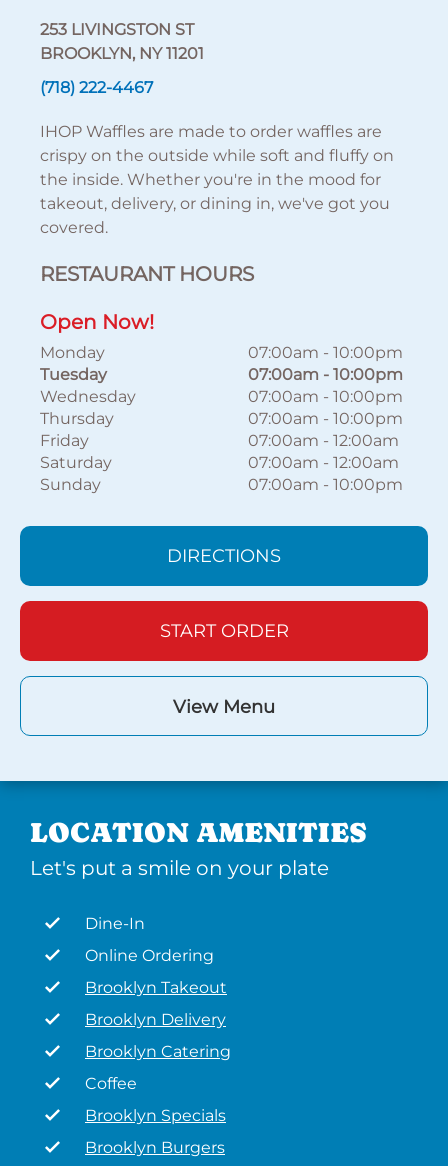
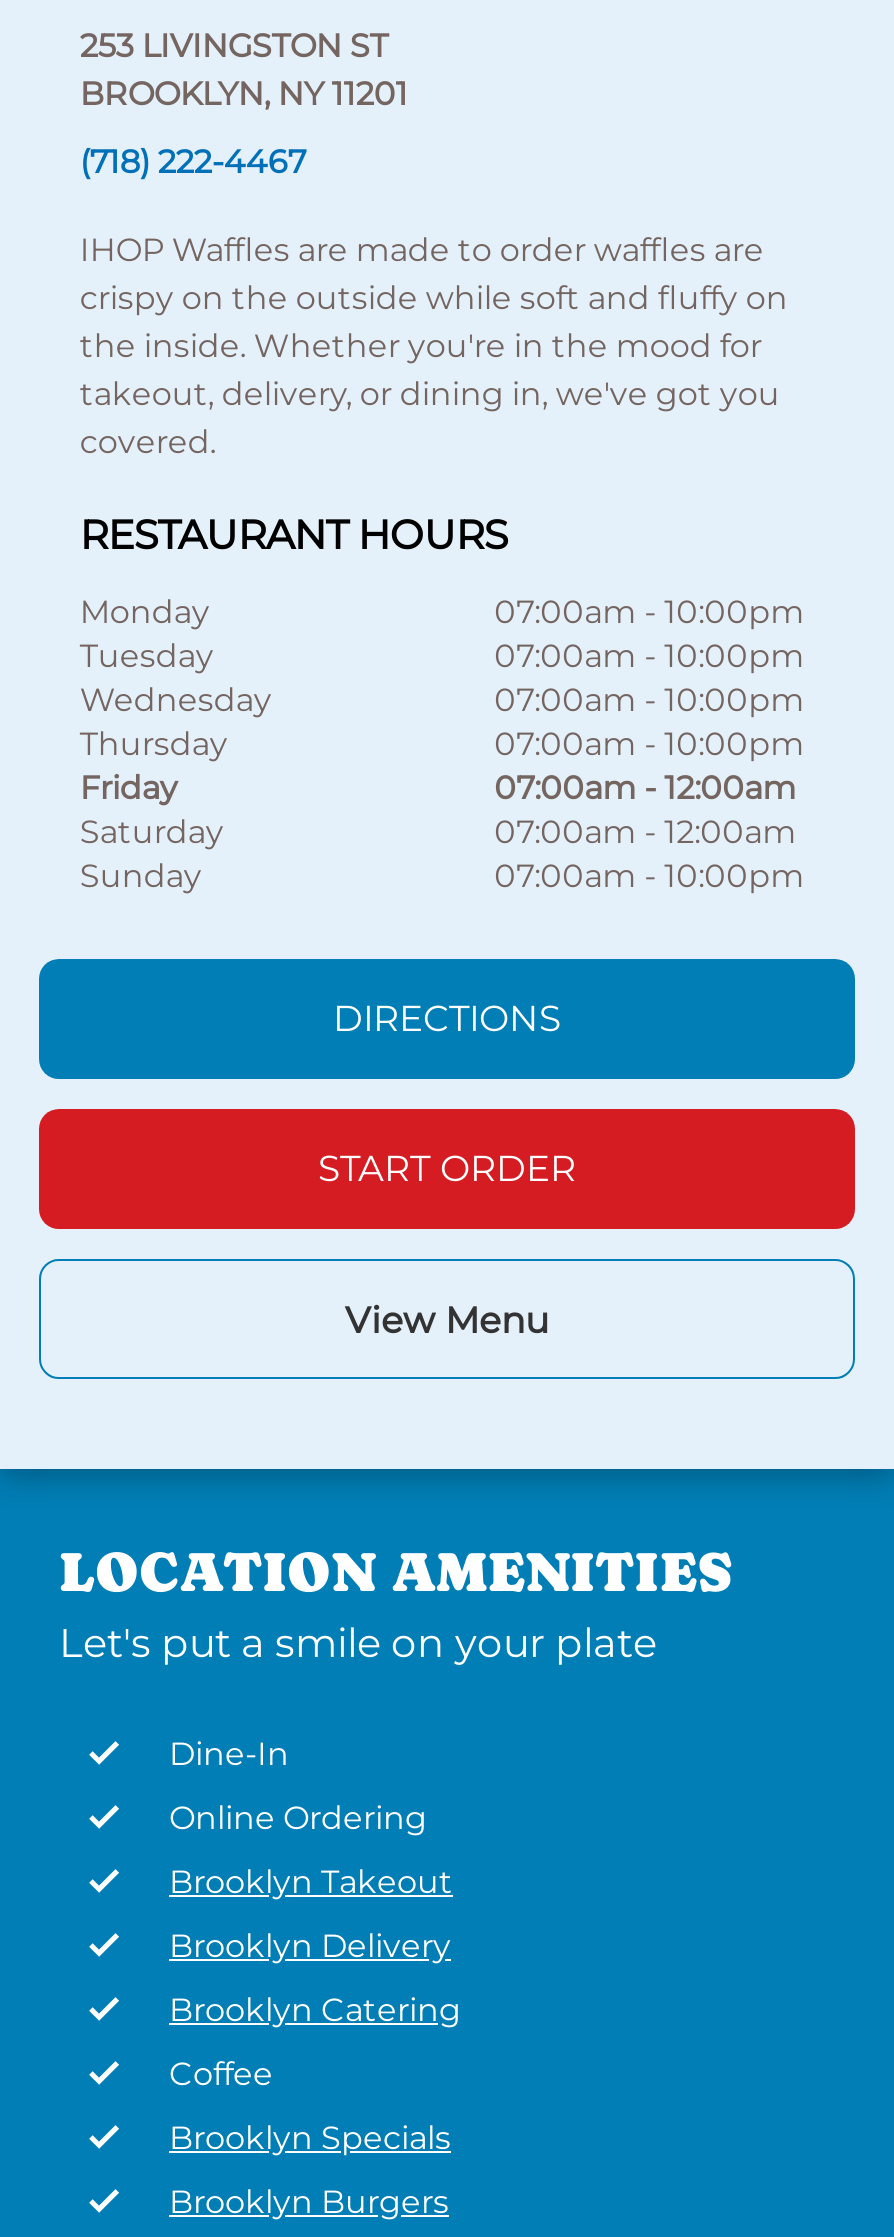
[40,310,154,334] Open Now! -> none

